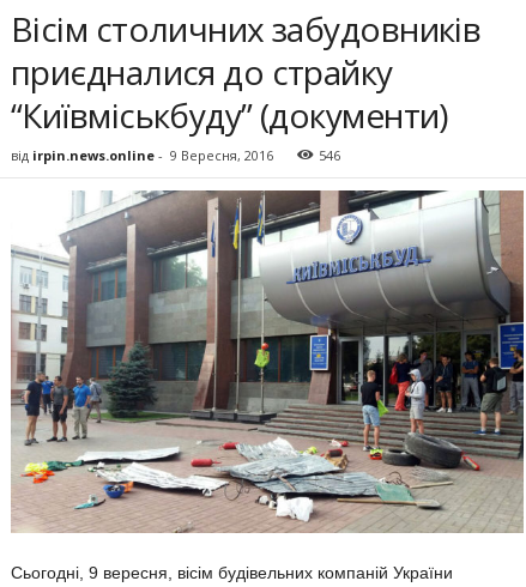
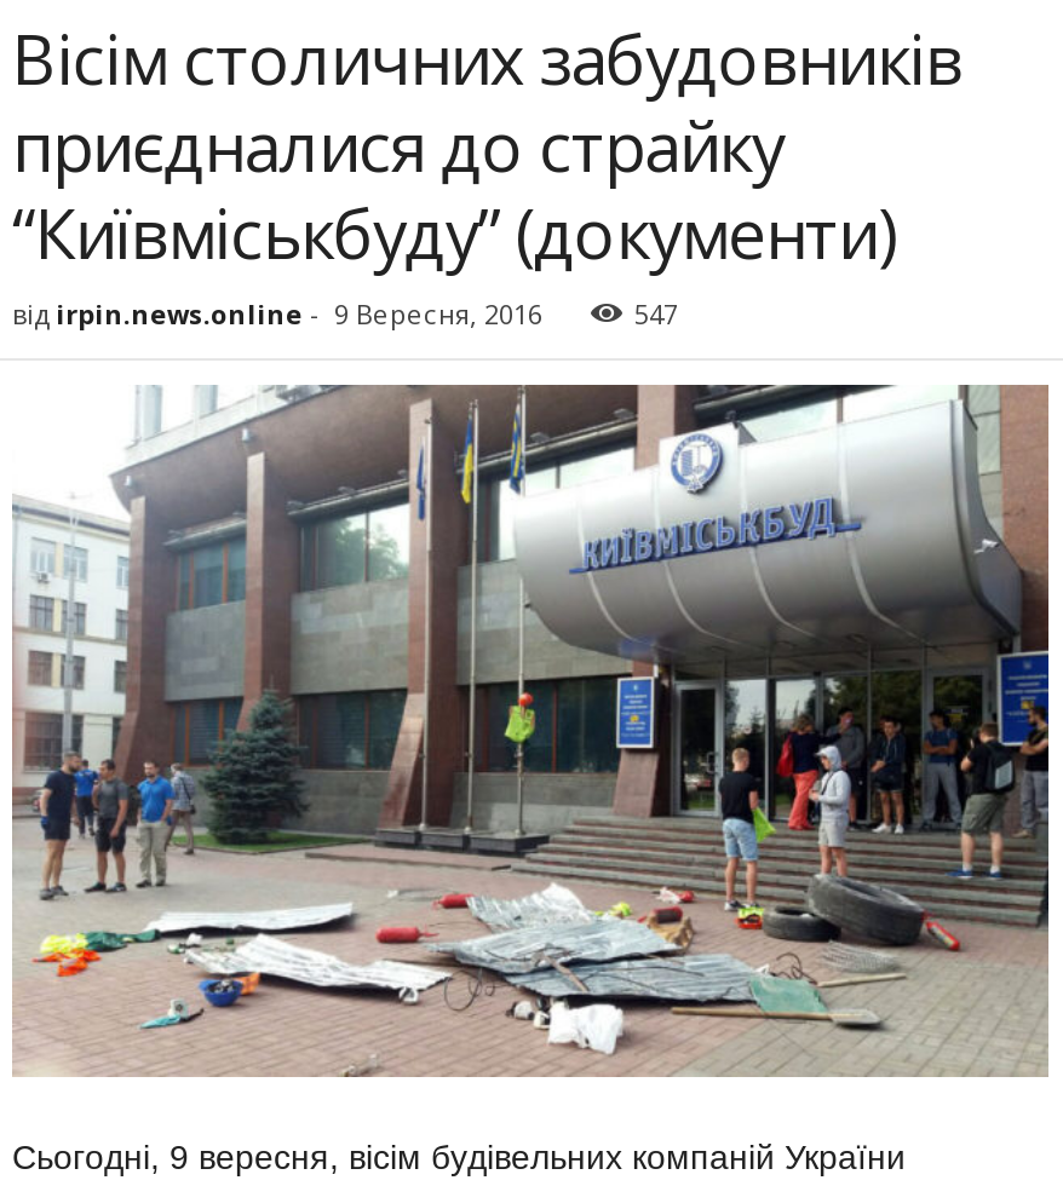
[319,146,340,164] 546 -> [634,295,678,332] 547

